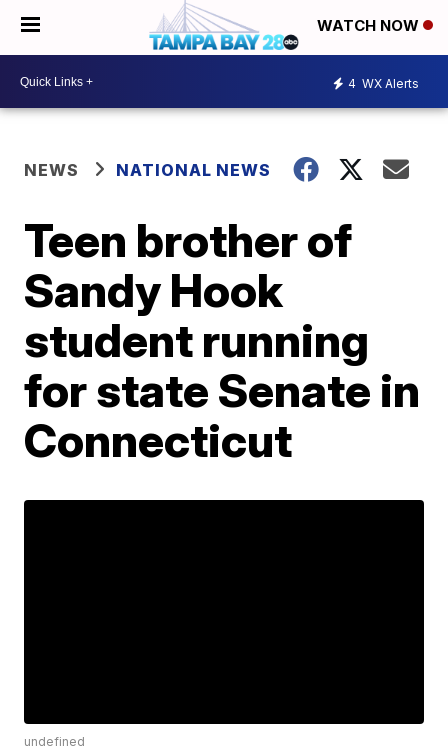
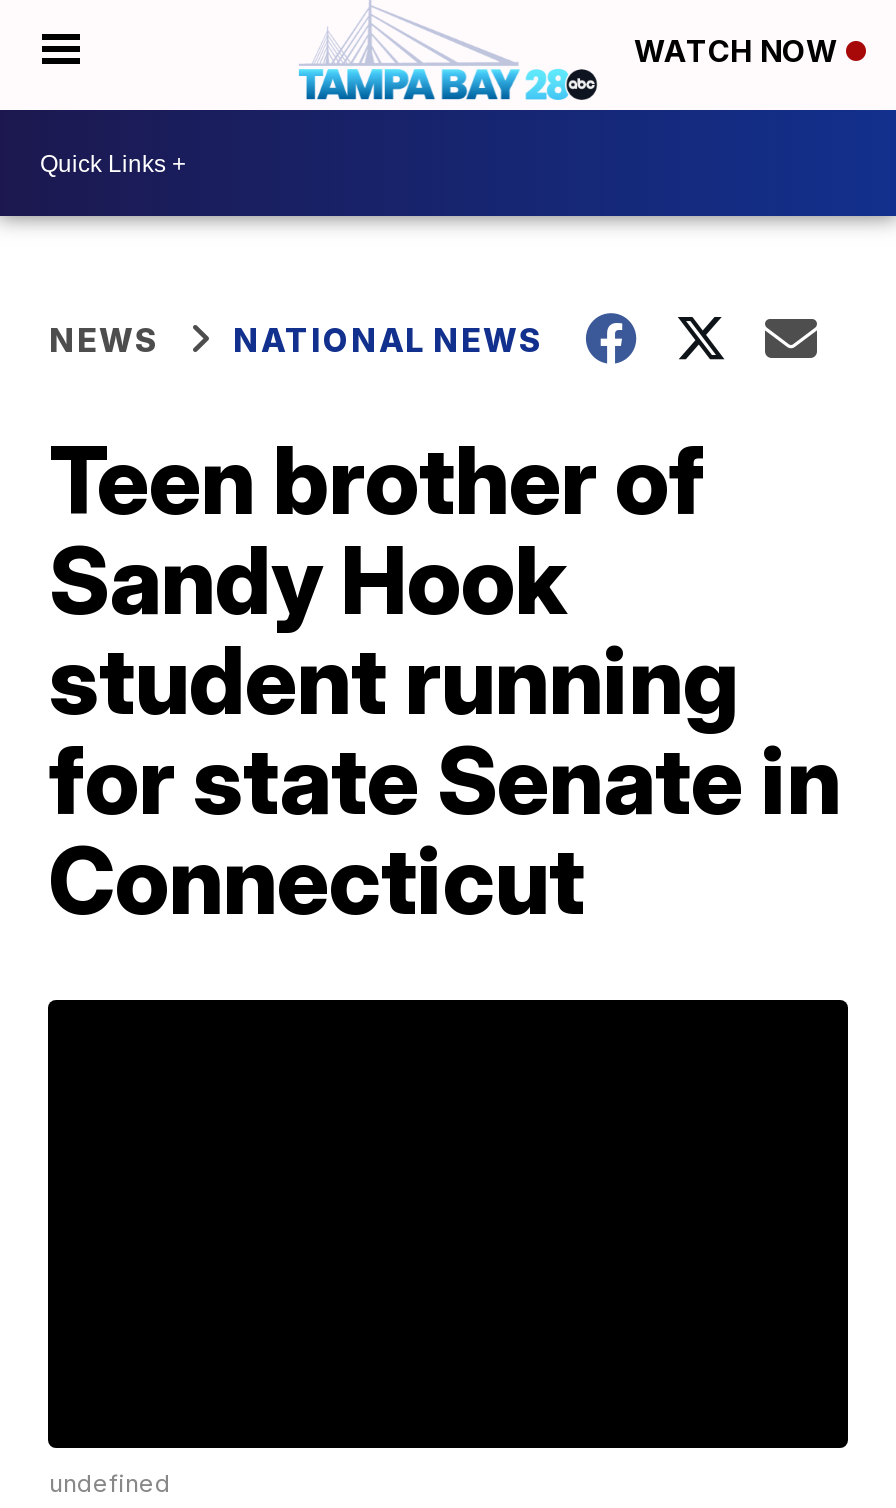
[348,75,419,90] 4 WX Alerts -> none

